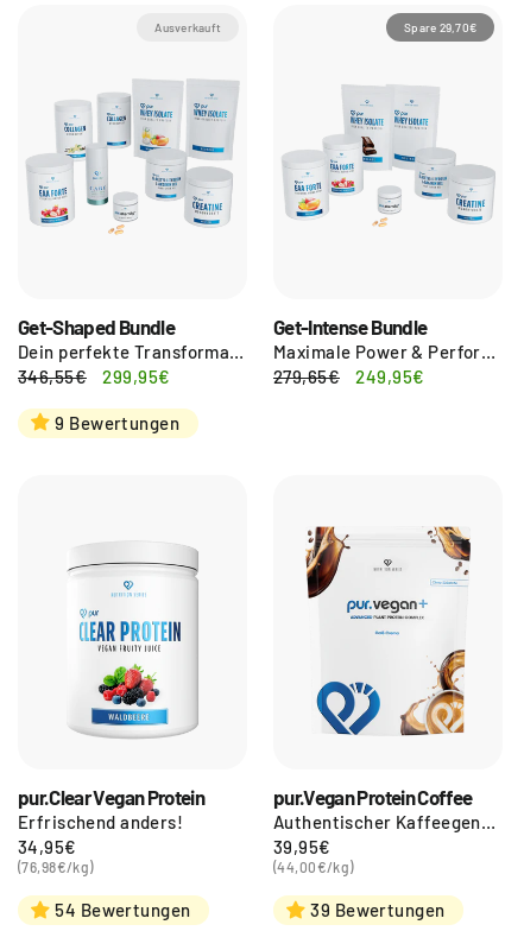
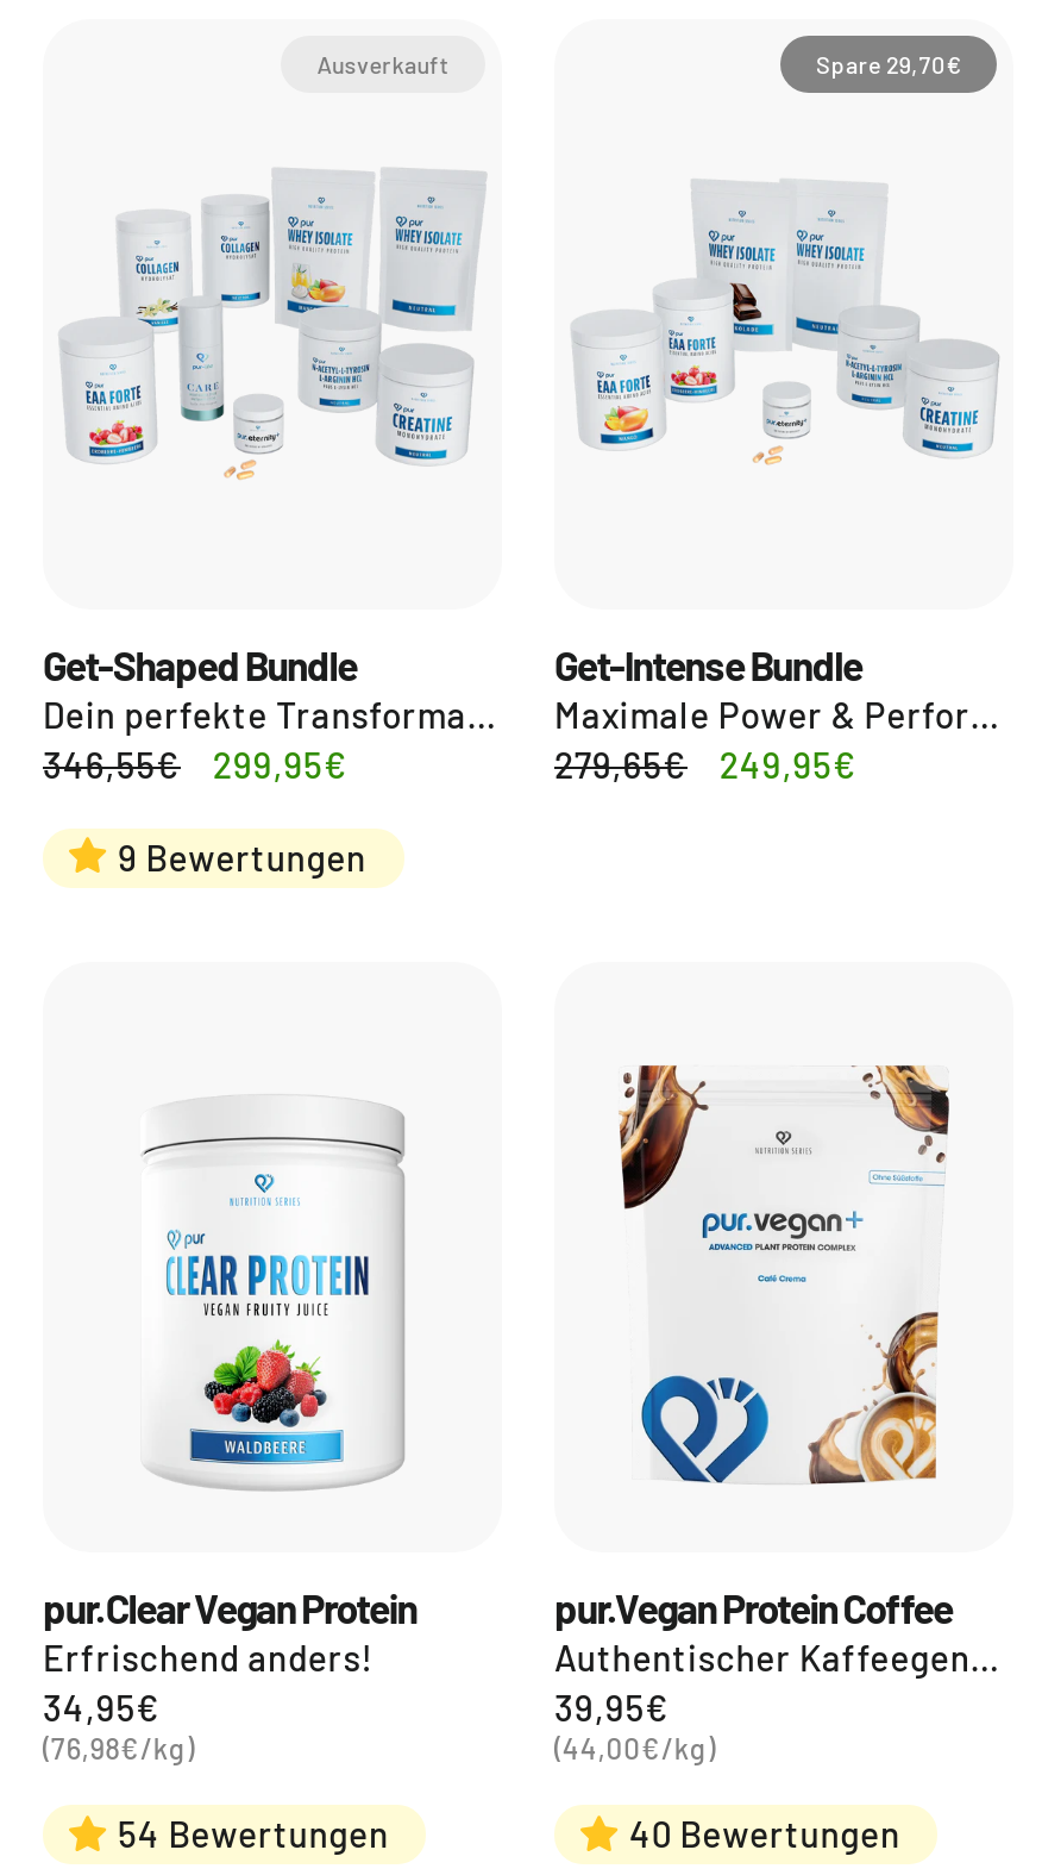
[311,899,445,921] 39 Bewertungen -> [629,1812,900,1855] 40 Bewertungen

